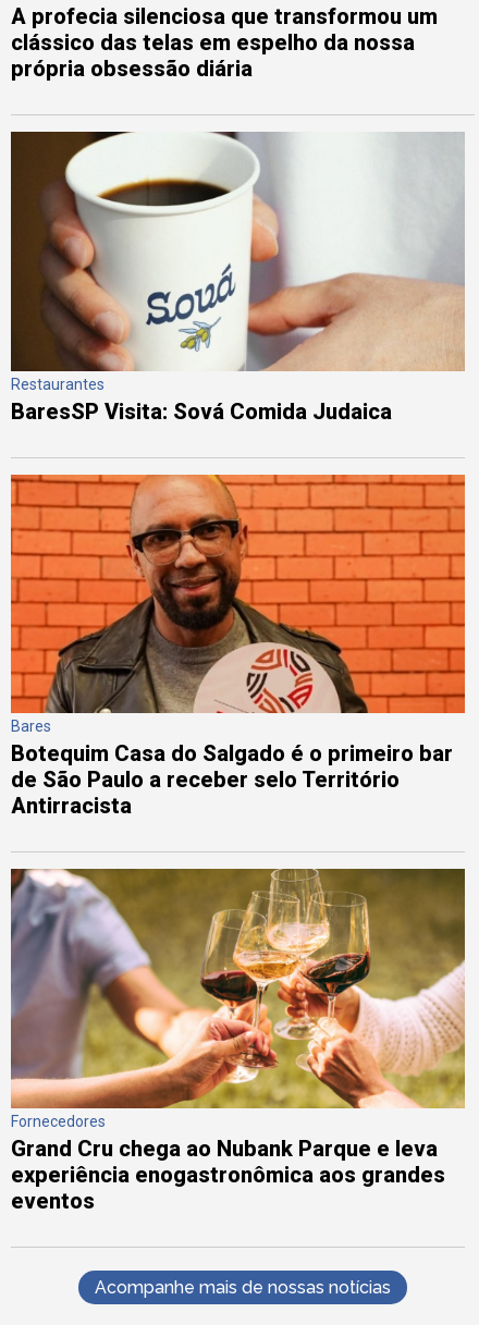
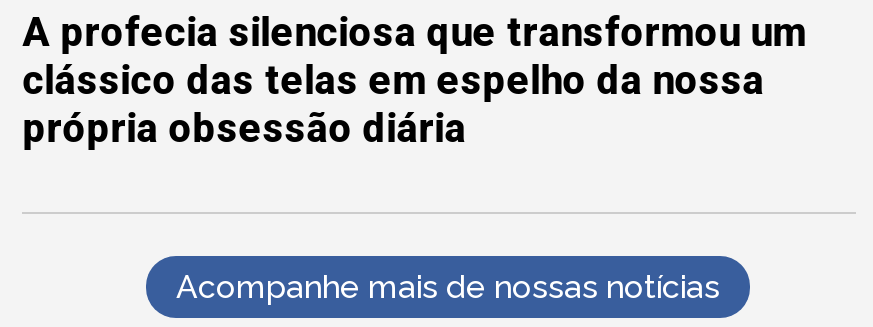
[10,131,466,425] [image] | Restaurantes | BaresSP Visita: Sová Comida Judaica -> none
[10,474,466,819] [image] | Bares | Botequim Casa do Salgado é o primeiro bar | de São Paulo a receber selo Território | Antirracista -> none
[10,868,466,1214] [image] | Fornecedores | Grand Cru chega ao Nubank Parque e leva | experiência enogastronômica aos grandes | eventos -> none

